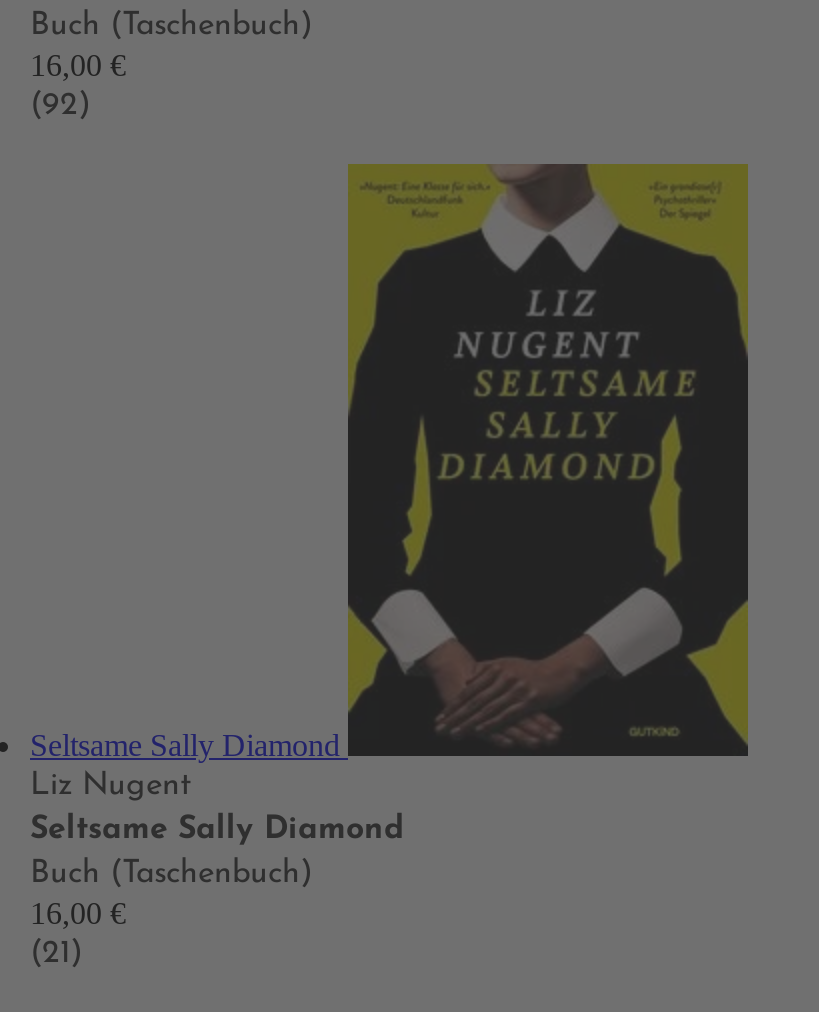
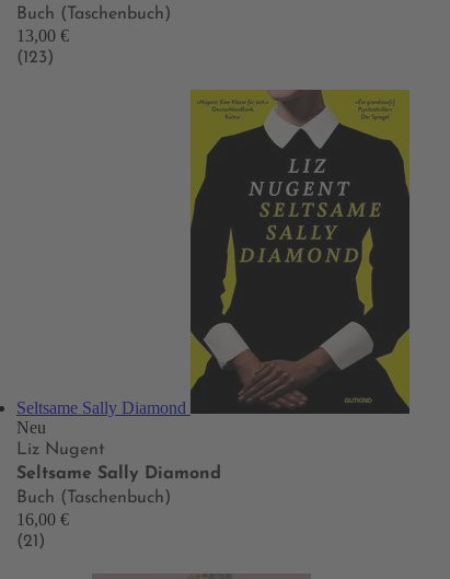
[30,48,126,82] 16,00 € -> [16,26,69,45] 13,00 €
[30,90,90,122] (92) -> [16,49,54,67] (123)
none -> [16,418,46,437] Neu

